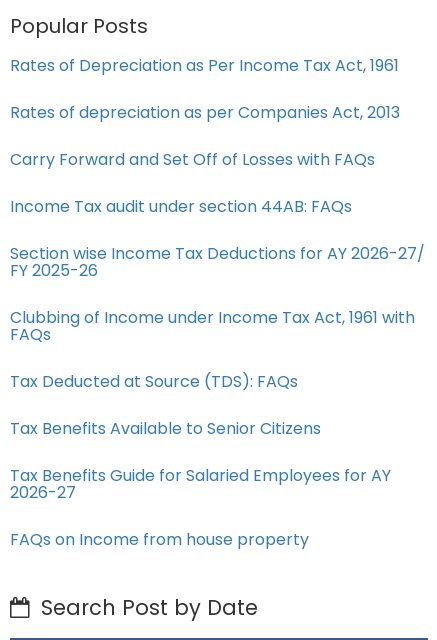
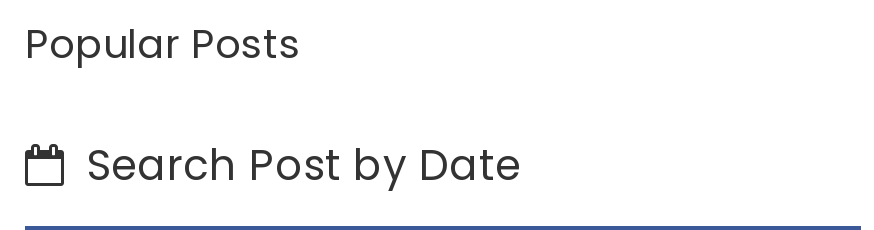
[10,54,425,551] Rates of Depreciation as Per Income Tax Act, 1961 | Rates of depreciation as per Companies Act, 2013 | Carry Forward and Set Off of Losses with FAQs | Income Tax audit under section 44AB: FAQs | Section wise Income Tax Deductions for AY 2026-27/ | FY 2025-26 | Clubbing of Income under Income Tax Act, 1961 with | FAQs | Tax Deducted at Source (TDS): FAQs | Tax Benefits Available to Senior Citizens | Tax Benefits Guide for Salaried Employees for AY | 2026-27 | FAQs on Income from house property -> none

